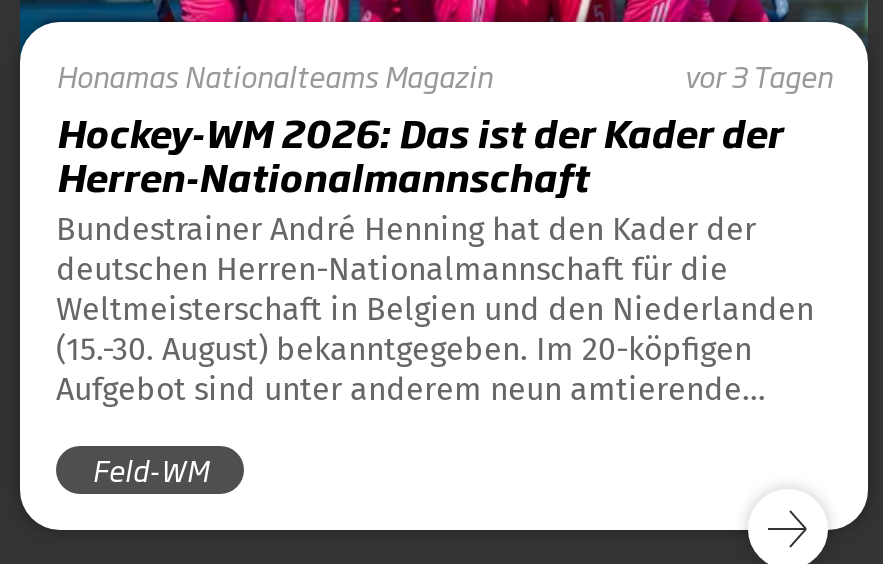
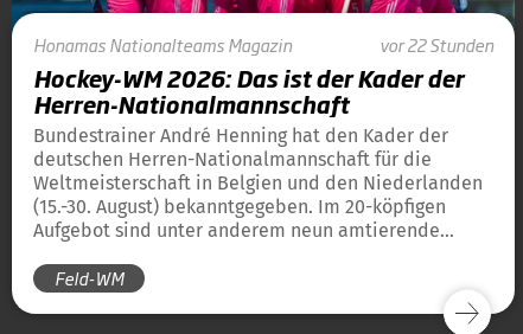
[684,54,832,96] vor 3 Tagen -> [380,32,493,57] vor 22 Stunden

